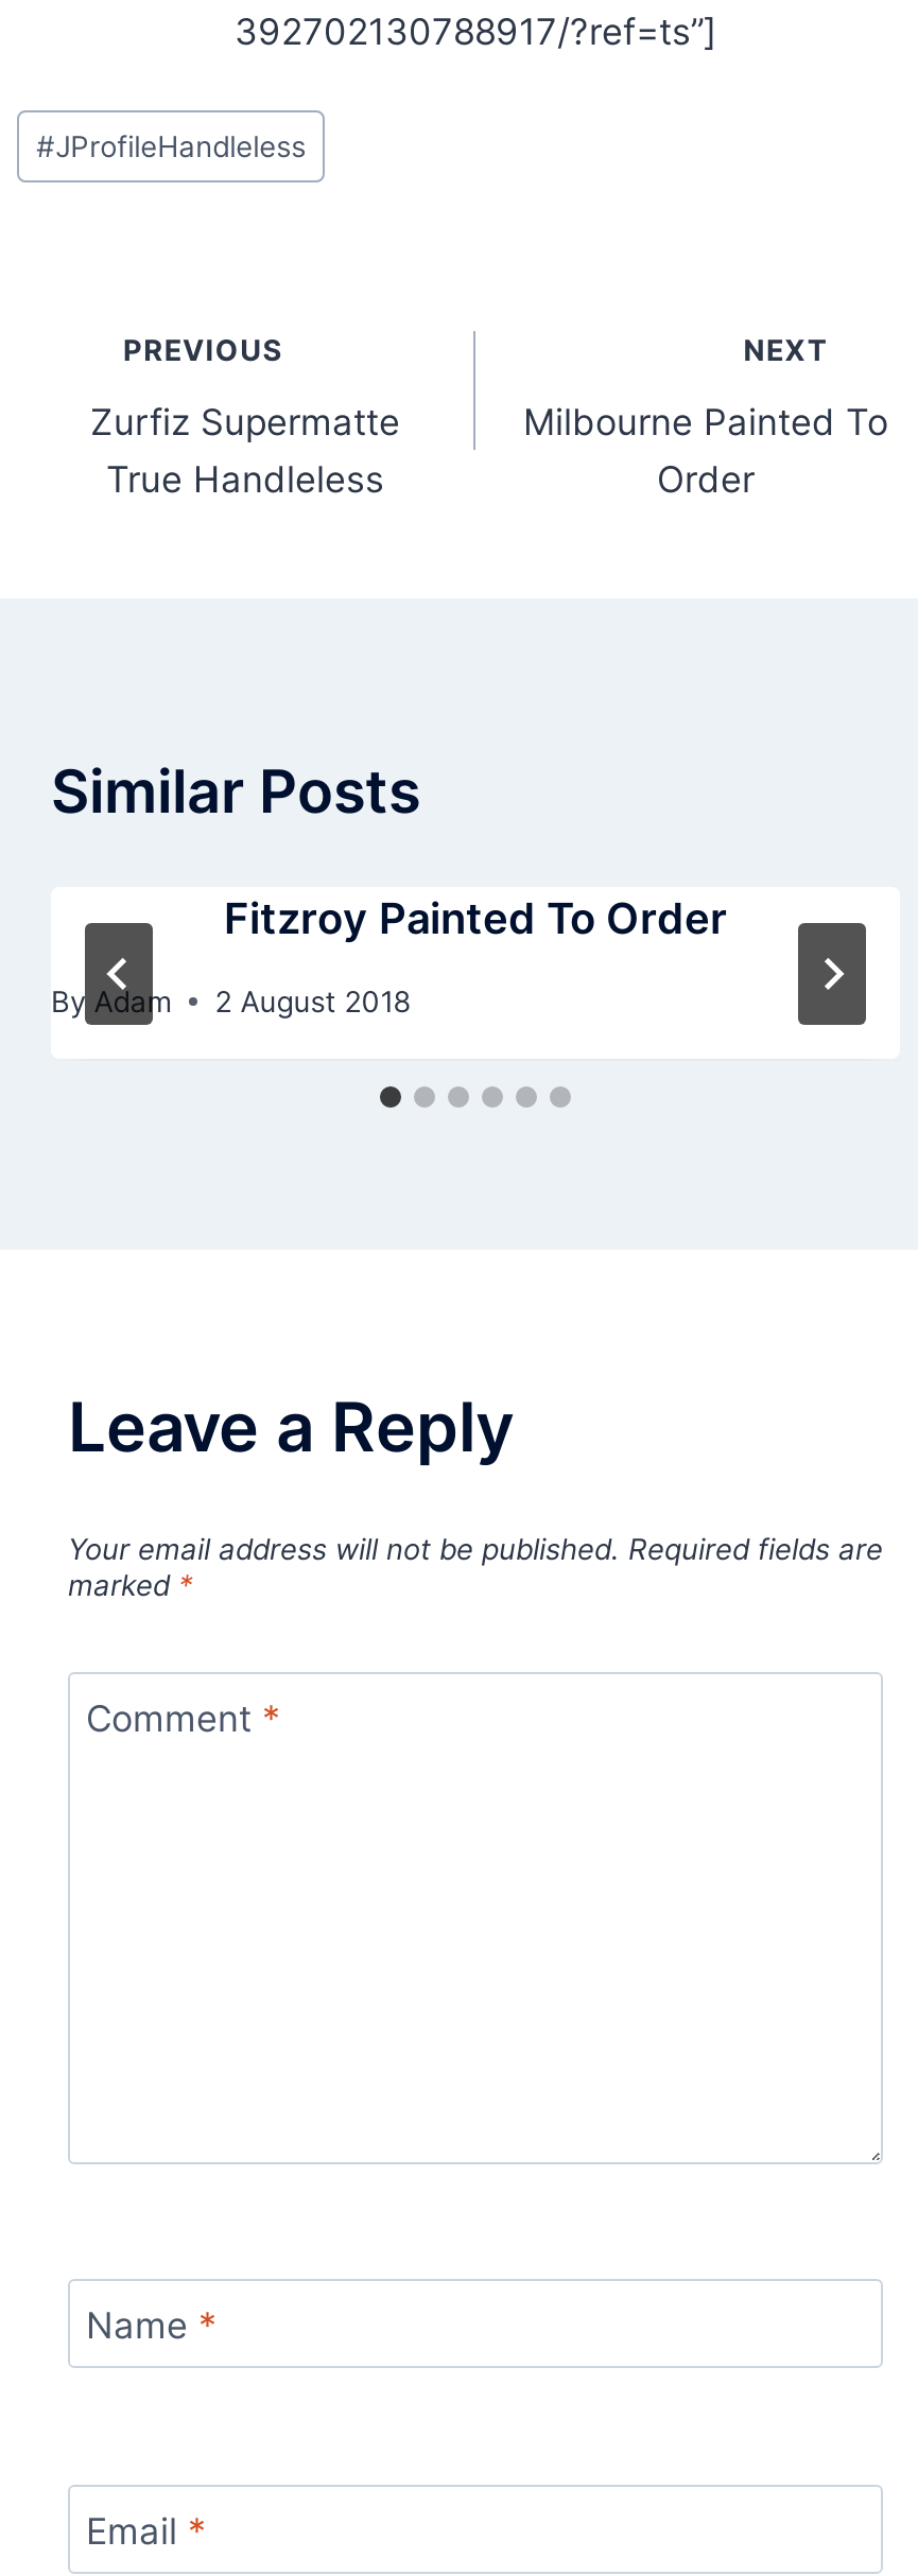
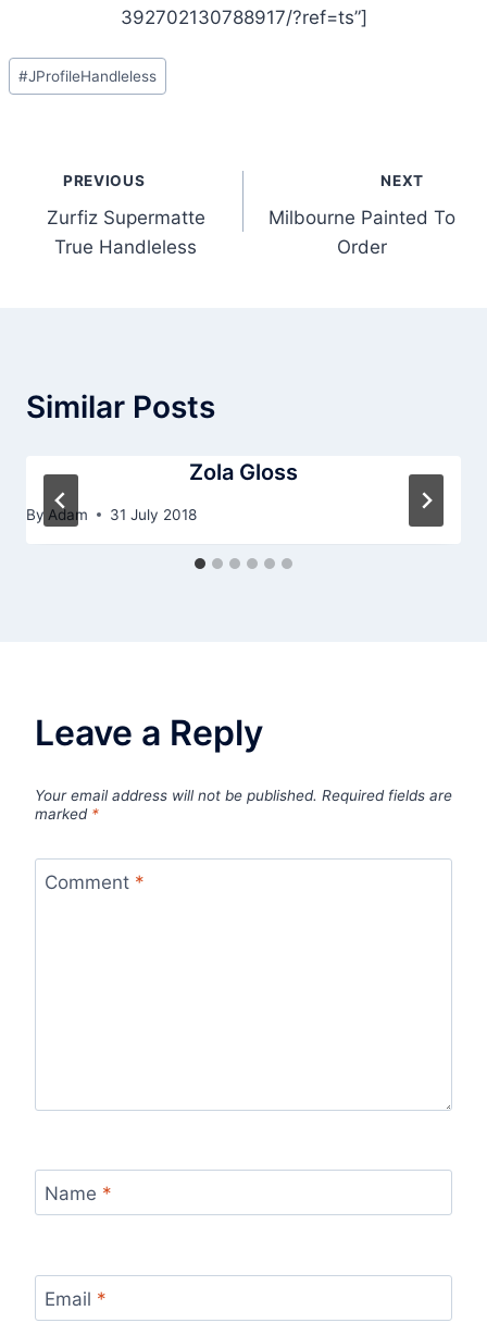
[224,893,727,944] Fitzroy Painted To Order -> [189,459,298,485] Zola Gloss
[51,984,410,1018] By Adam 2 August 2018 -> [26,505,197,523] By Adam 31 July 2018

